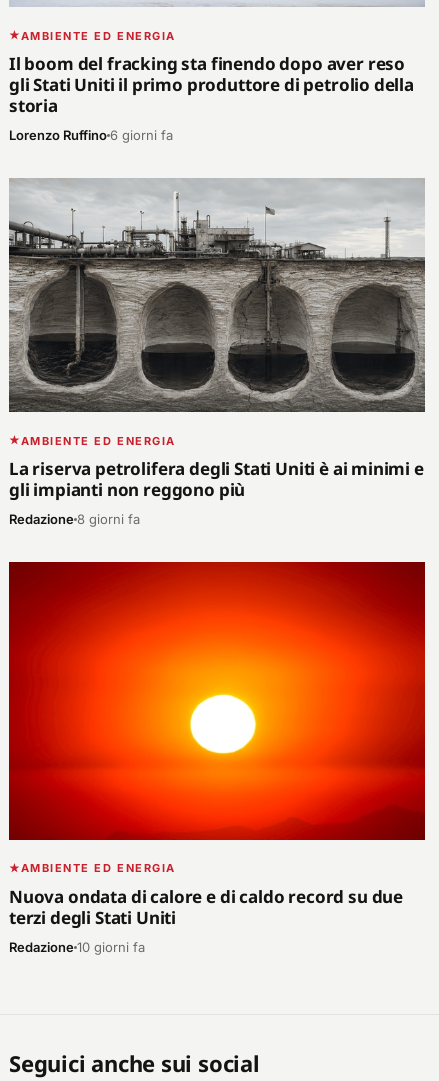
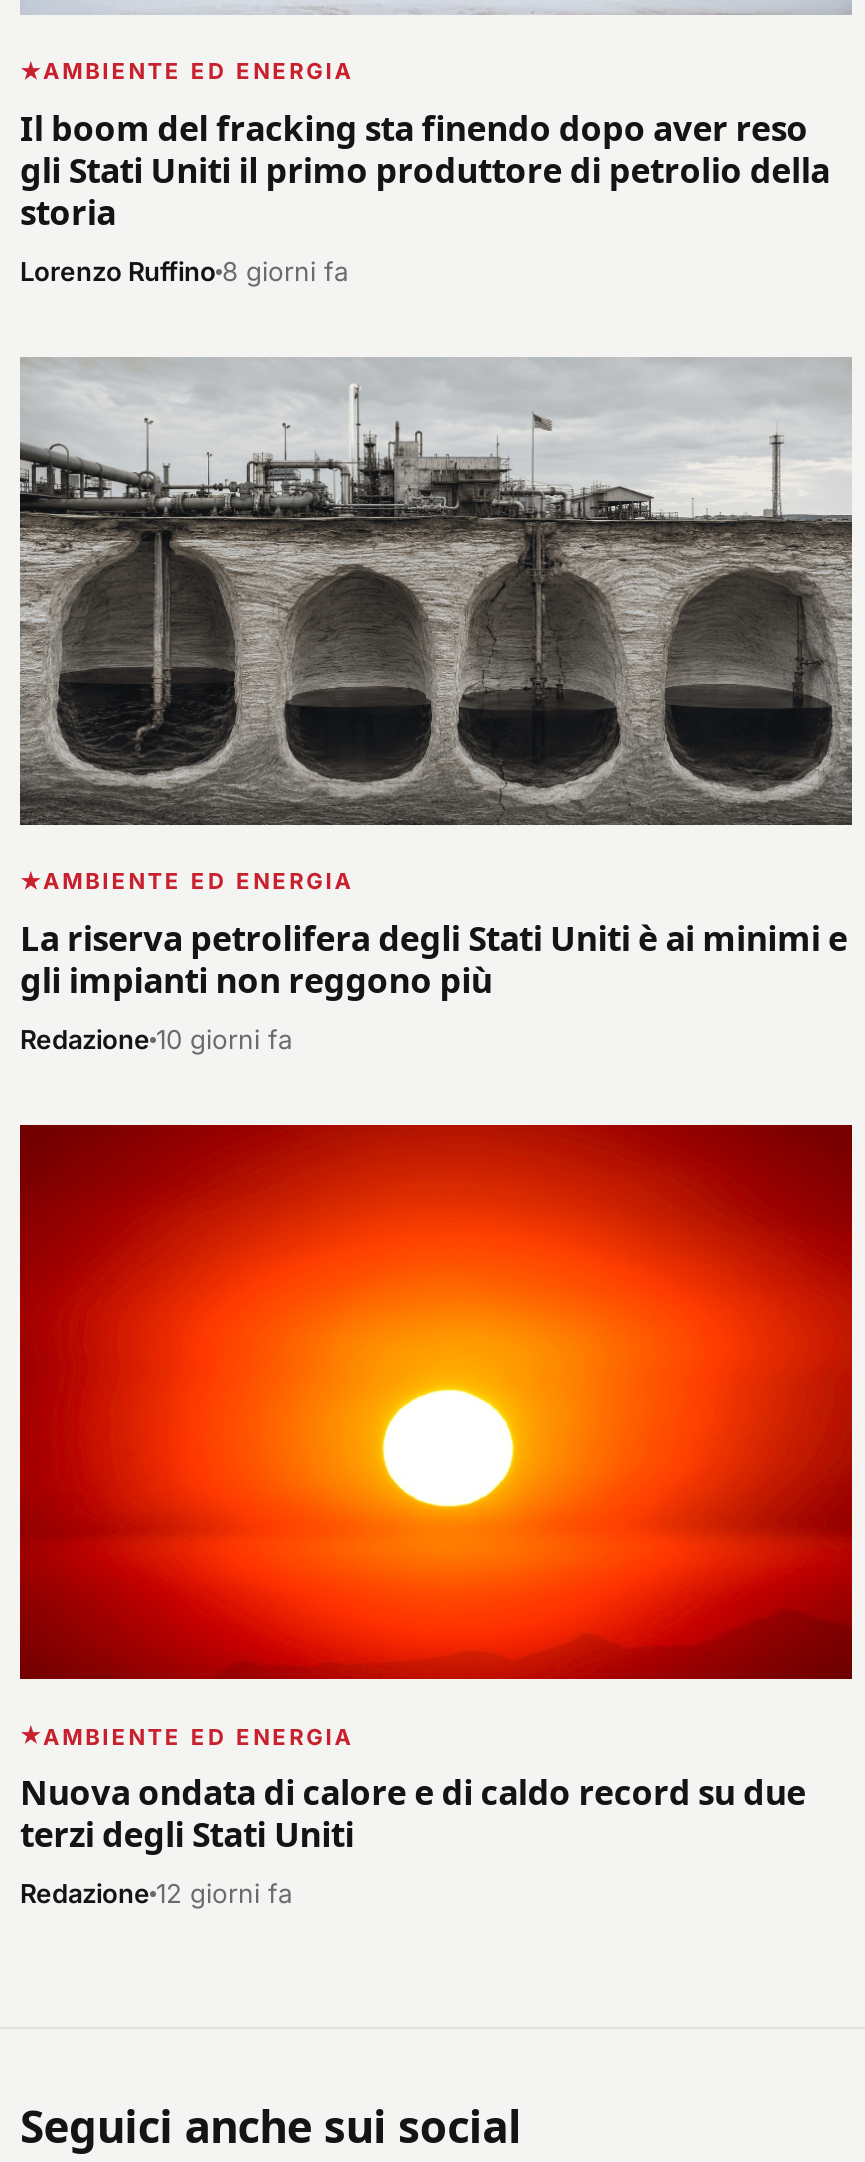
[9,127,173,143] Lorenzo Ruffino 6 giorni fa -> [20,254,348,286] Lorenzo Ruffino 8 giorni fa
[9,511,140,527] Redazione 8 giorni fa -> none
none -> [20,1877,292,1909] Redazione 12 giorni fa
moved [9,939,145,955] -> [20,1022,292,1054]: Redazione 10 giorni fa

